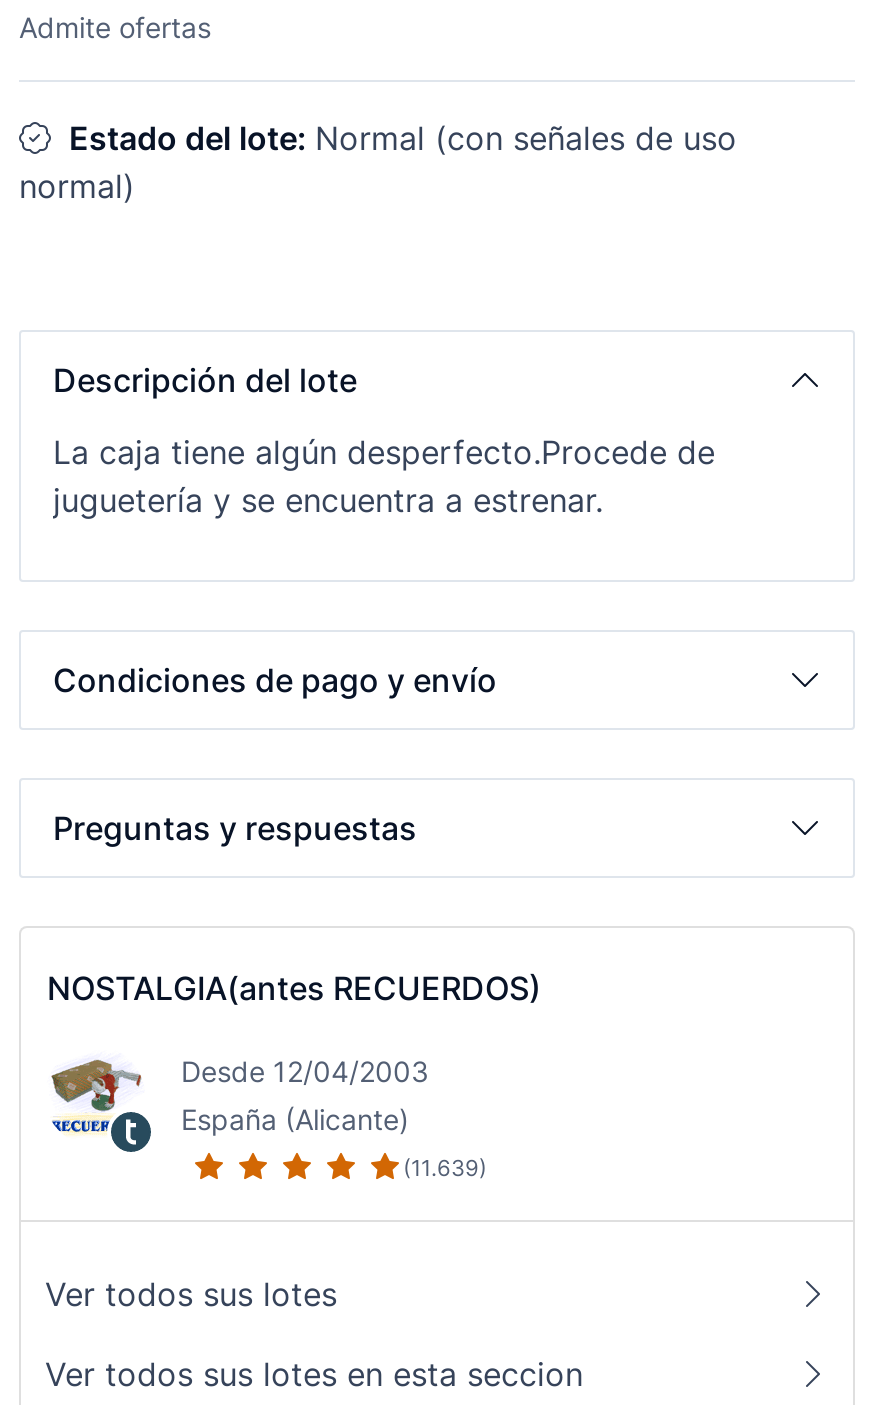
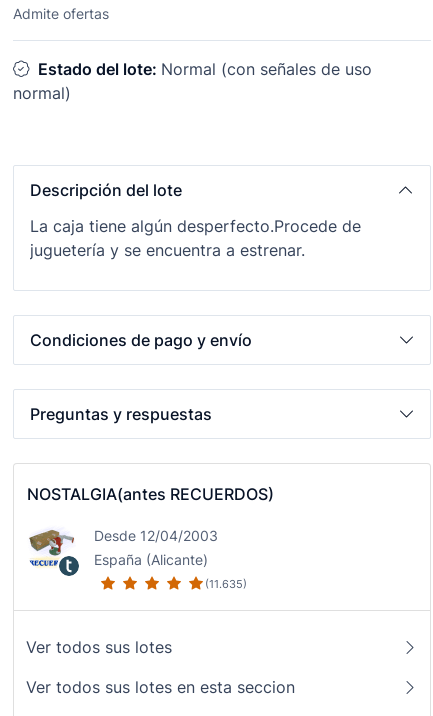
[403,1154,487,1182] (11.639) -> [205,577,247,591] (11.635)

